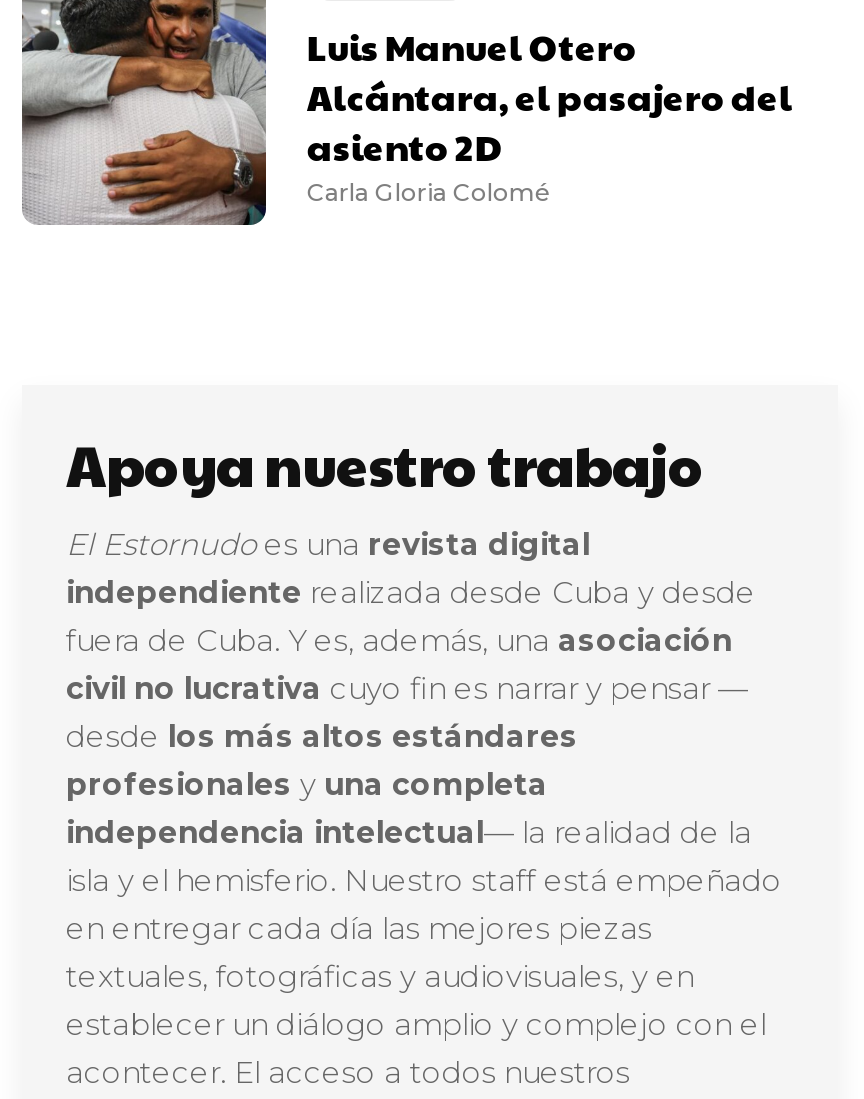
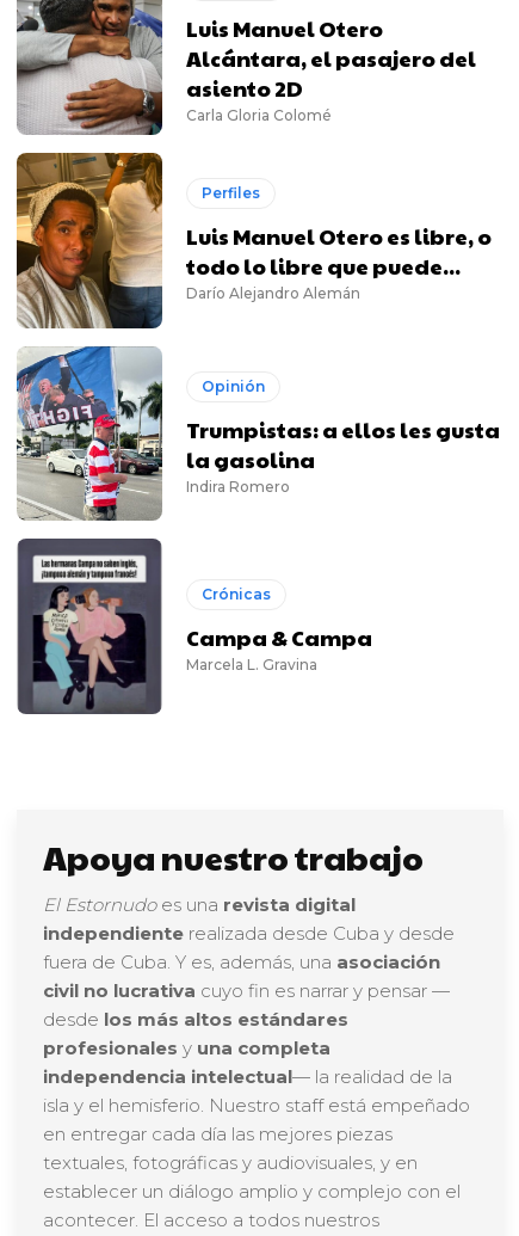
none -> [16,152,492,330] [image] | Perfiles | Luis Manuel Otero es libre, o | todo lo libre que puede... | Darío Alejandro Alemán
none -> [16,345,500,522] [image] | Opinión | Trumpistas: a ellos les gusta | la gasolina | Indira Romero
none -> [17,537,373,714] [image] | Crónicas | Campa & Campa | Marcela L. Gravina

